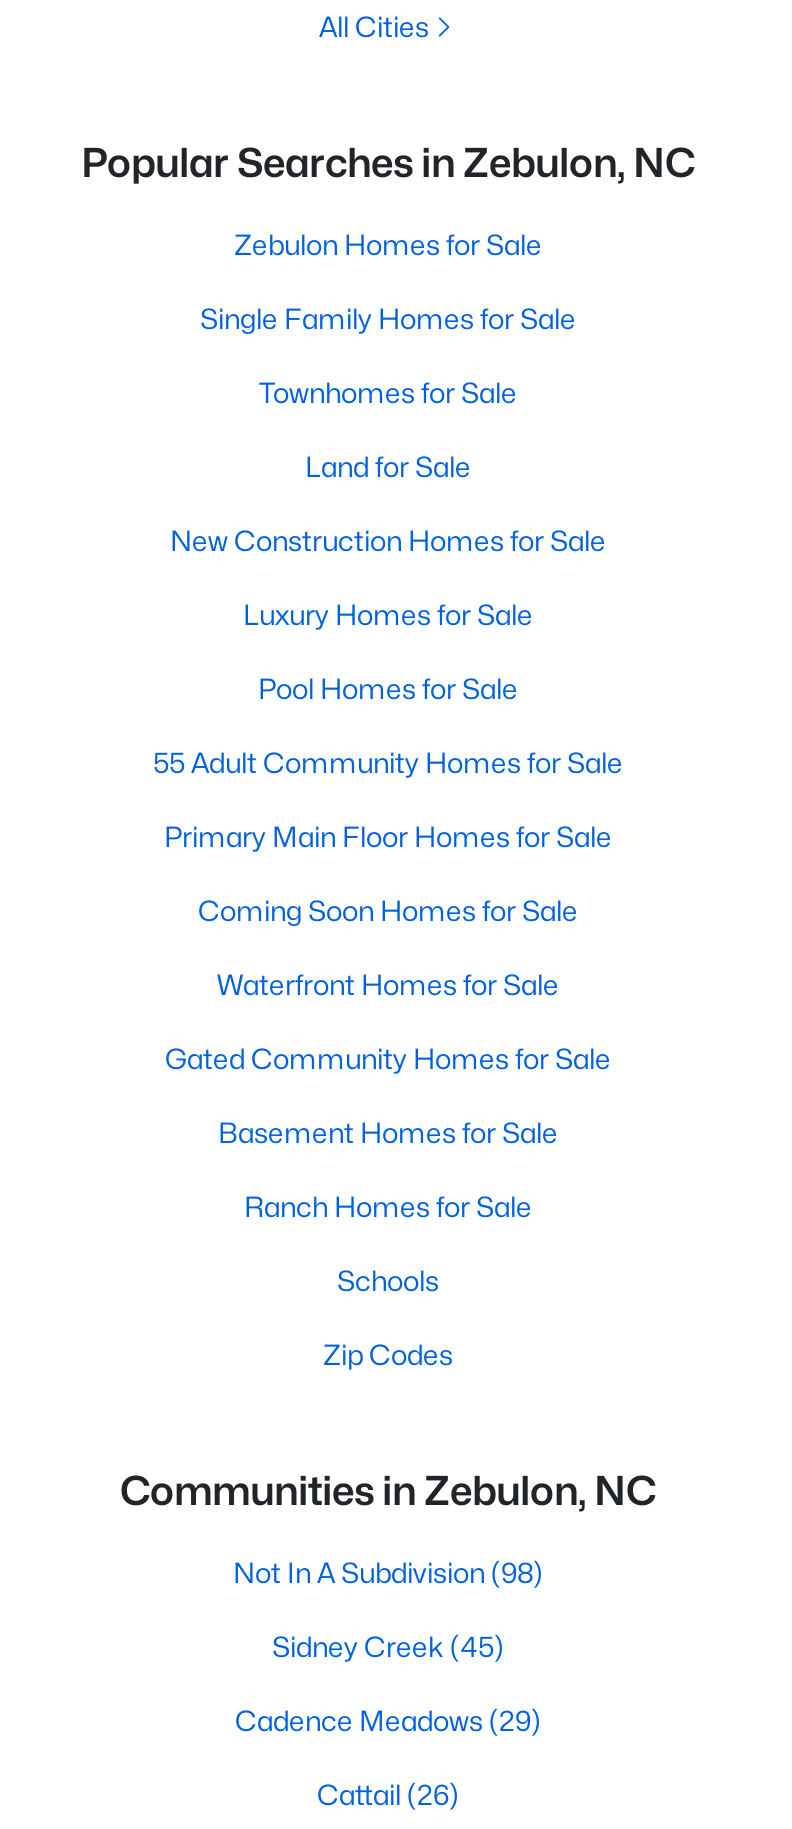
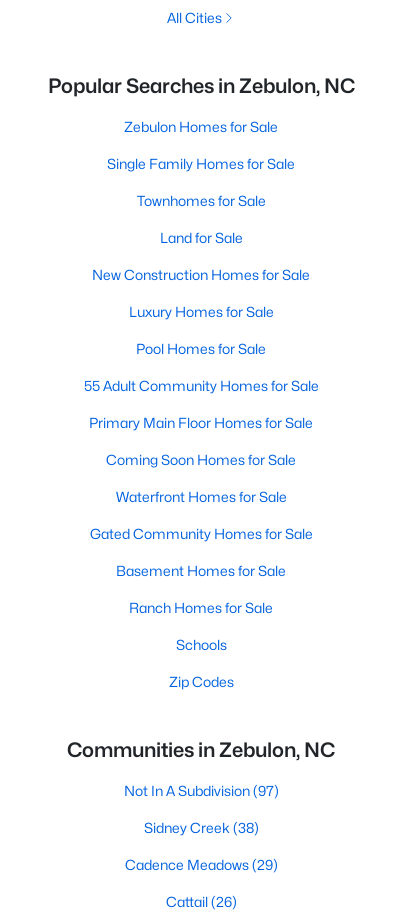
[233,1555,543,1589] Not In A Subdivision (98) -> [123,782,278,799] Not In A Subdivision (97)
[272,1629,504,1663] Sidney Creek (45) -> [143,819,258,836] Sidney Creek (38)

